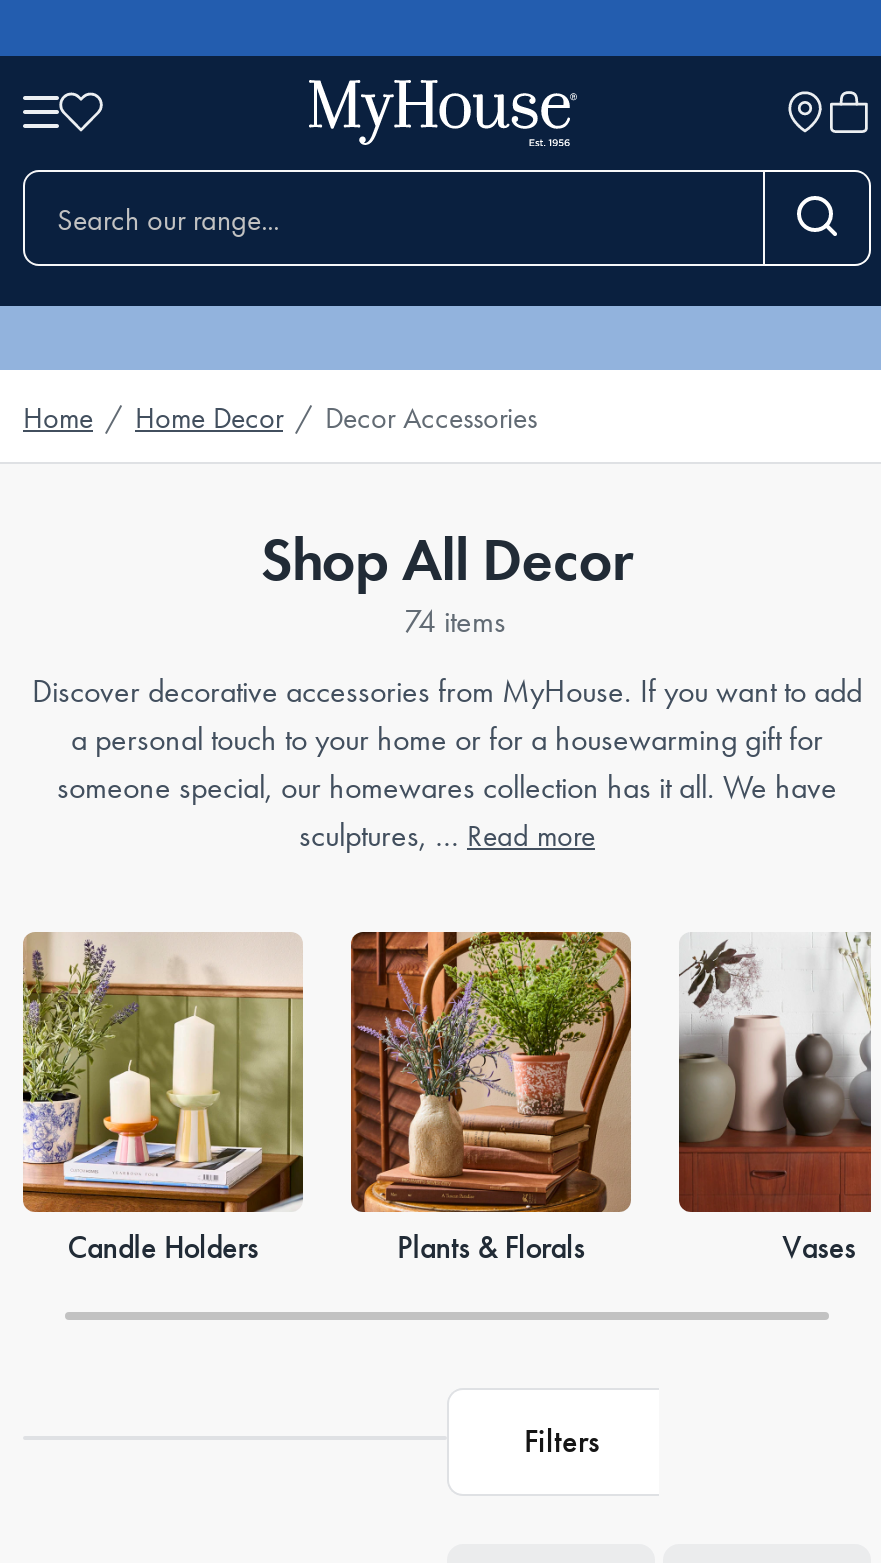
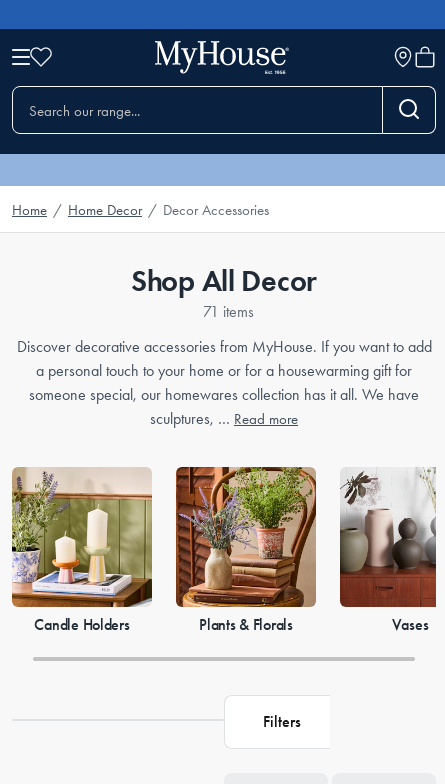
[404,602,506,640] 74 items -> [202,302,253,321] 71 items

